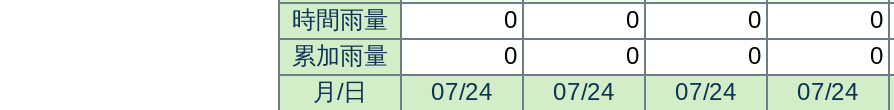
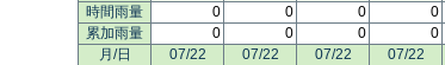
[431,78,493,106] 07/24 -> [169,46,206,63] 07/22
[553,78,615,106] 07/24 -> [242,46,279,63] 07/22
[675,78,737,106] 07/24 -> [314,46,351,63] 07/22
[797,78,859,106] 07/24 -> [387,46,424,63] 07/22

